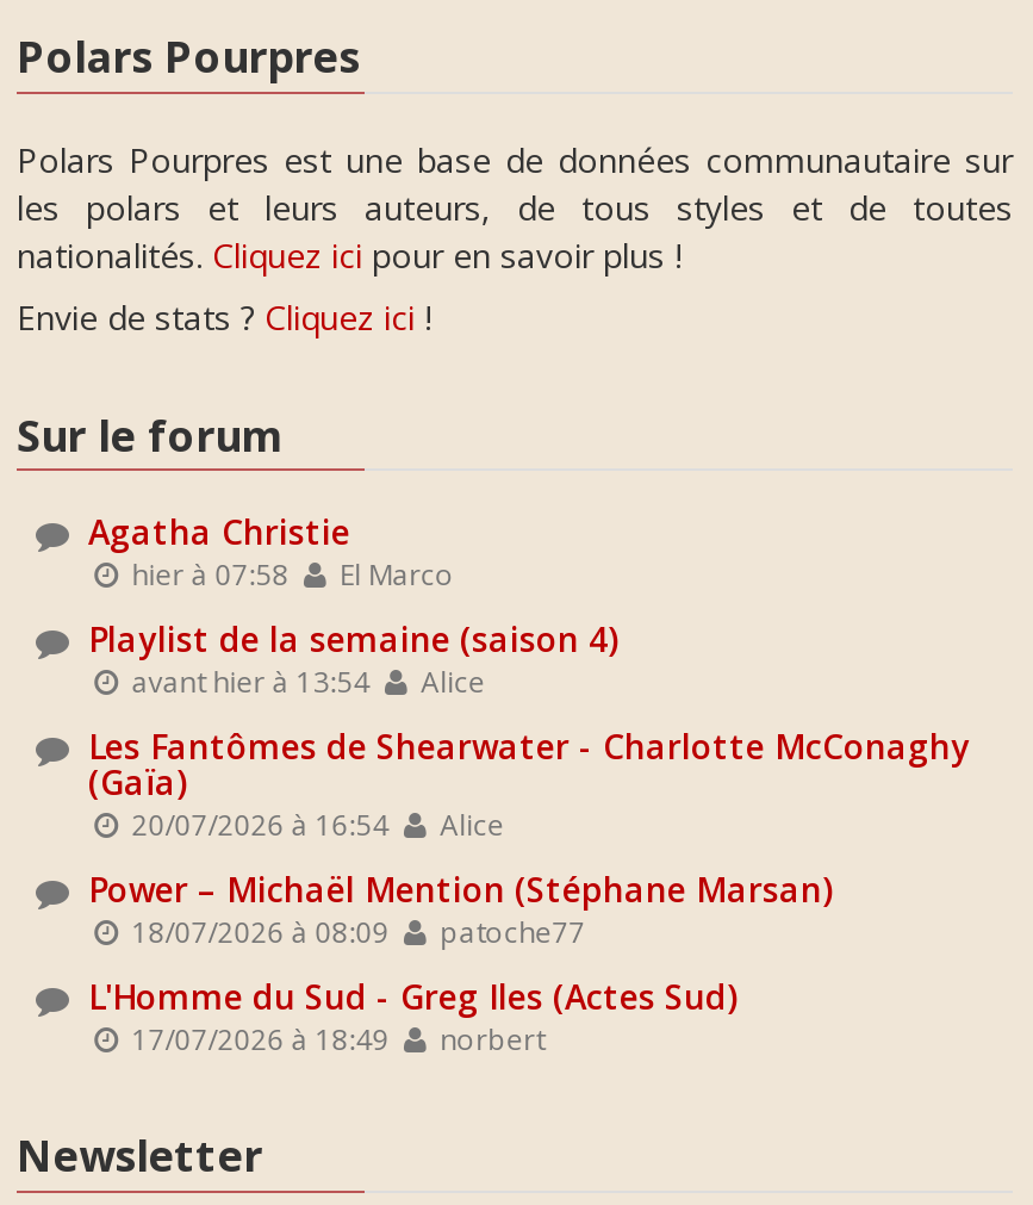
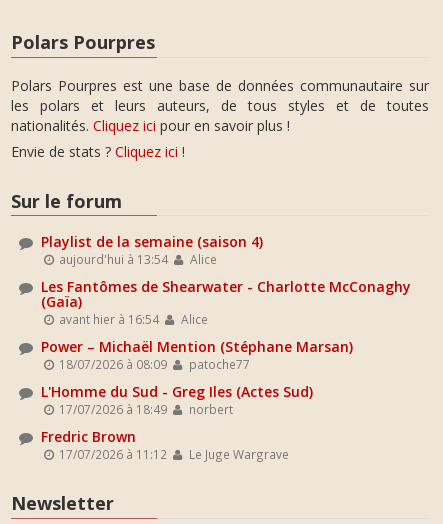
[88,509,454,592] Agatha Christie | hier à 07:58 | El Marco -> none
moved [88,616,970,1057] -> [41,232,411,417]: Playlist de la semaine (saison 4) | Alice | Les Fantômes de Shearwater - Charlotte McConaghy | ... | 17/07/2026 à 18:49 | norbert
[125,661,485,700] avant hier à 13:54 Alice -> [56,251,217,267] aujourd'hui à 13:54 Alice
[125,805,504,843] 20/07/2026 à 16:54 Alice -> [56,311,208,327] avant hier à 16:54 Alice
none -> [41,427,289,462] Fredric Brown | 17/07/2026 à 11:12 | Le Juge Wargrave

